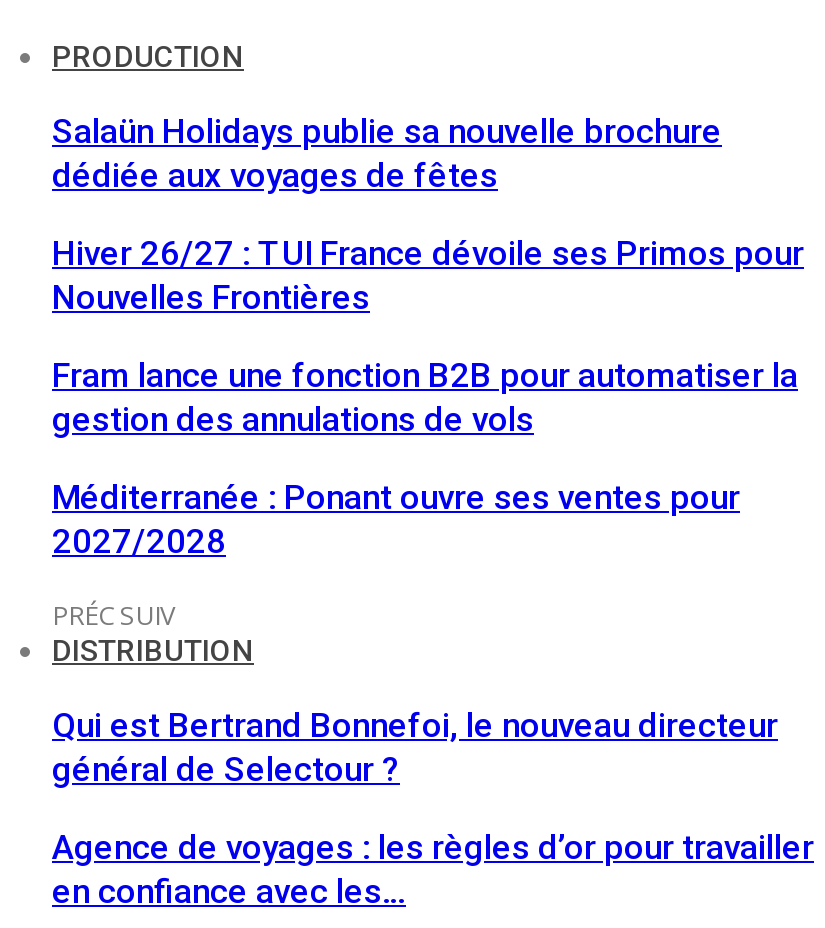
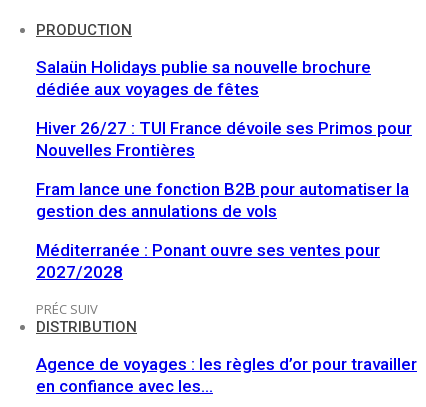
[52,705,778,789] Qui est Bertrand Bonnefoi, le nouveau directeur | général de Selectour ? -> none

